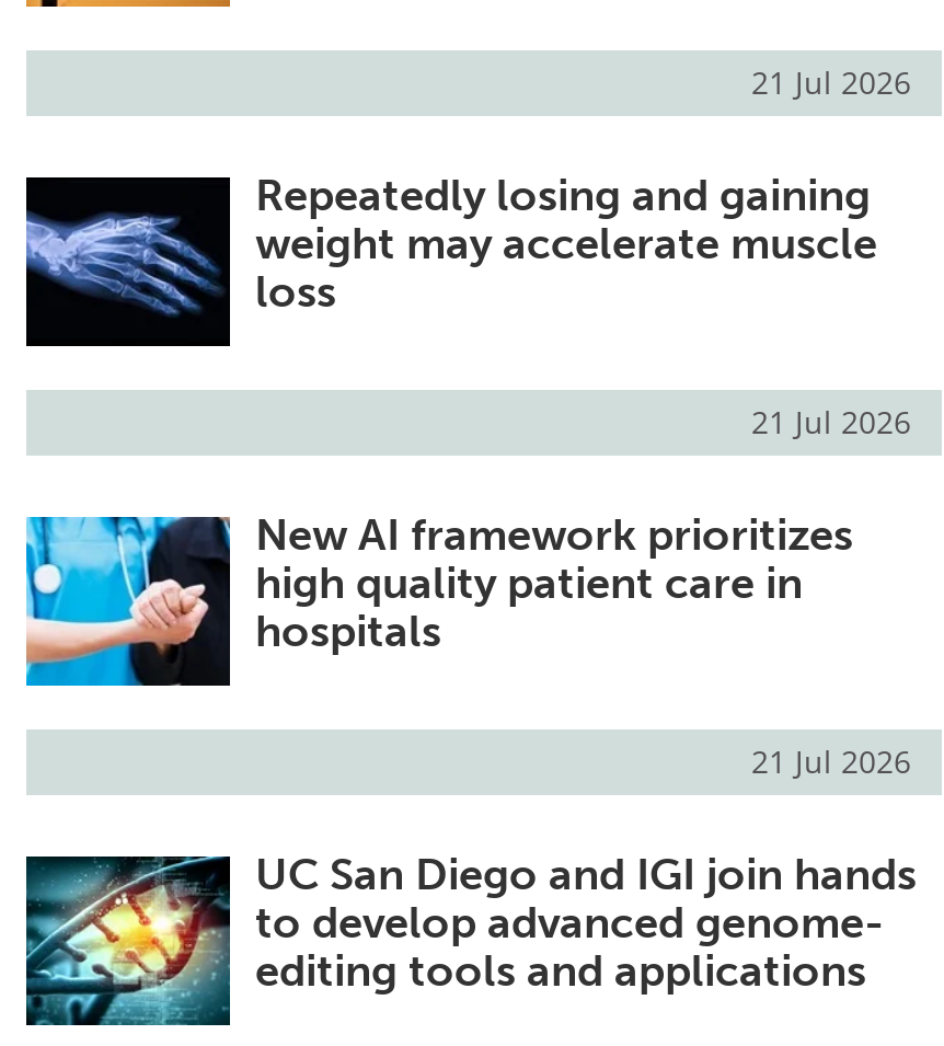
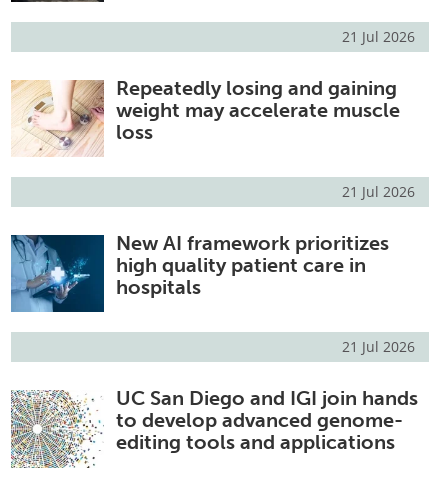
[24,175,232,348] [image] -> [11,79,105,158] [image]
[24,515,232,688] [image] -> [10,234,105,313] [image]
[24,854,232,1027] [image] -> [10,390,104,469] [image]

